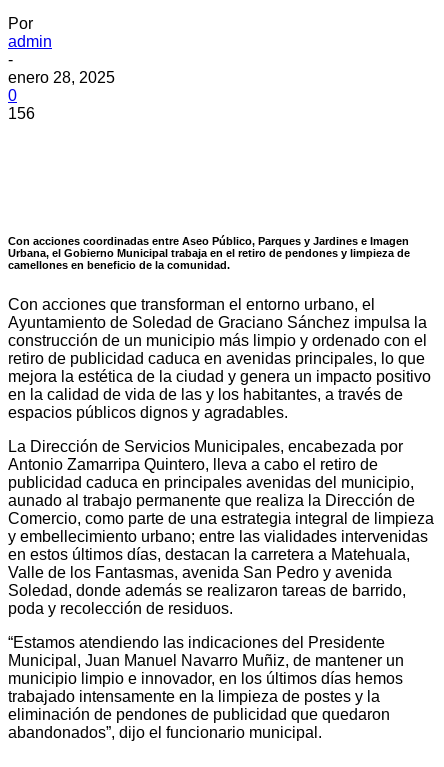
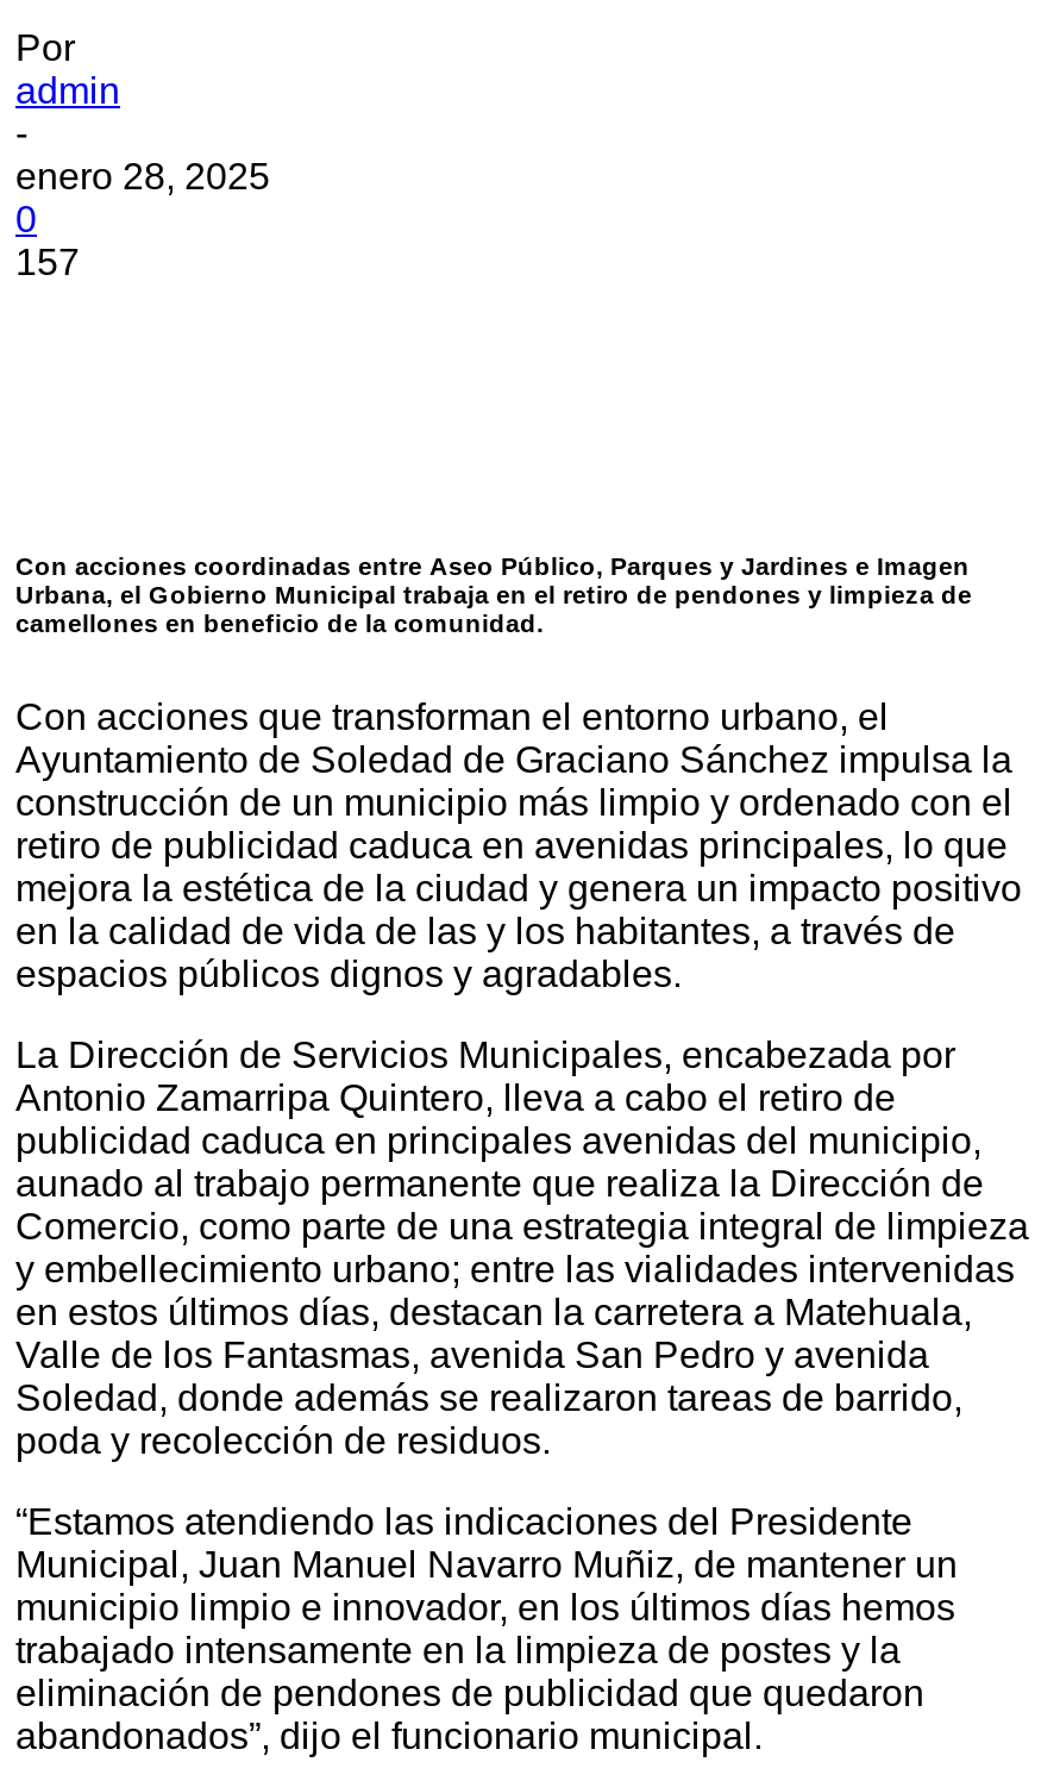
[8,105,35,122] 156 -> [15,241,80,282] 157

